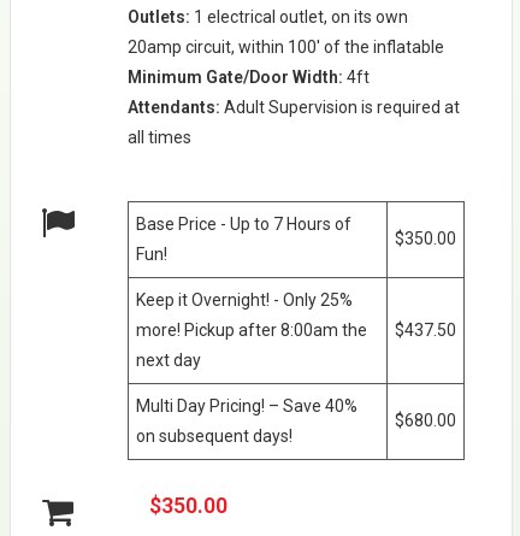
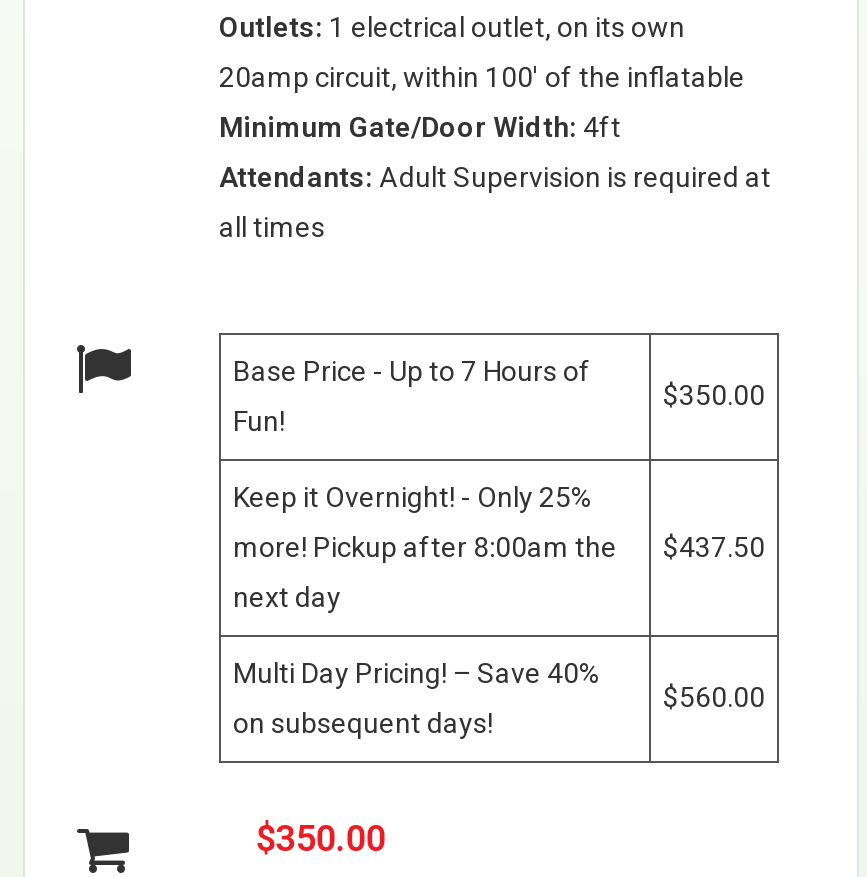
[395,411,456,430] $680.00 -> [663,682,765,714] $560.00

